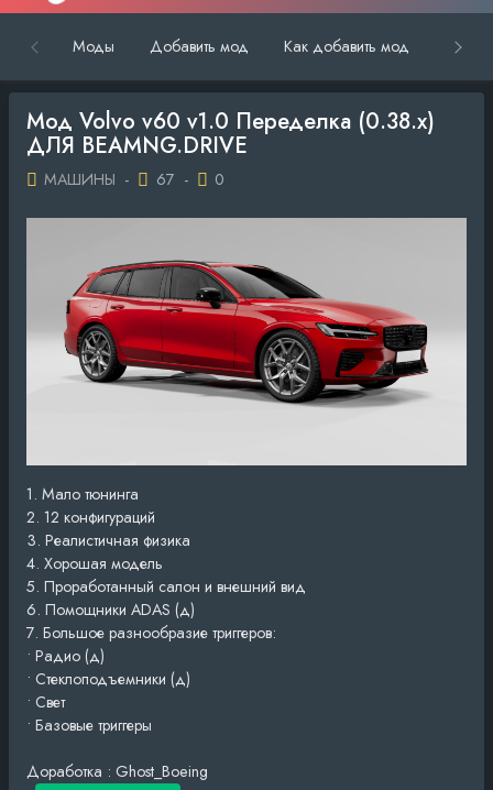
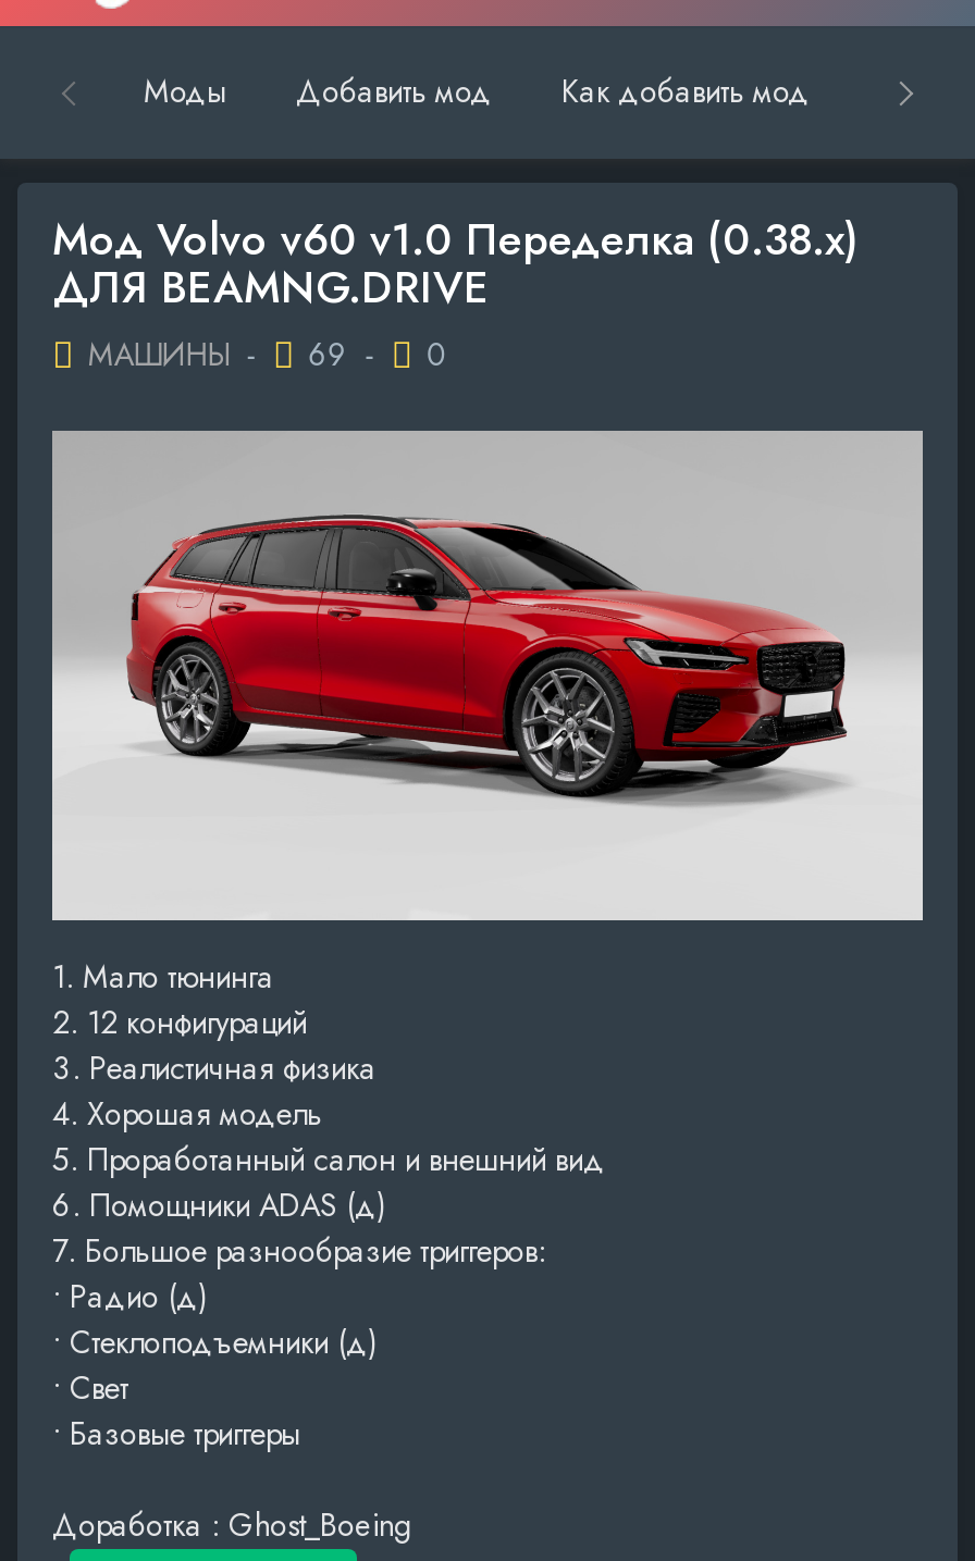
[40,168,225,190] МАШИНЫ - 67 - 0 -> [79,333,447,376] МАШИНЫ - 69 - 0

